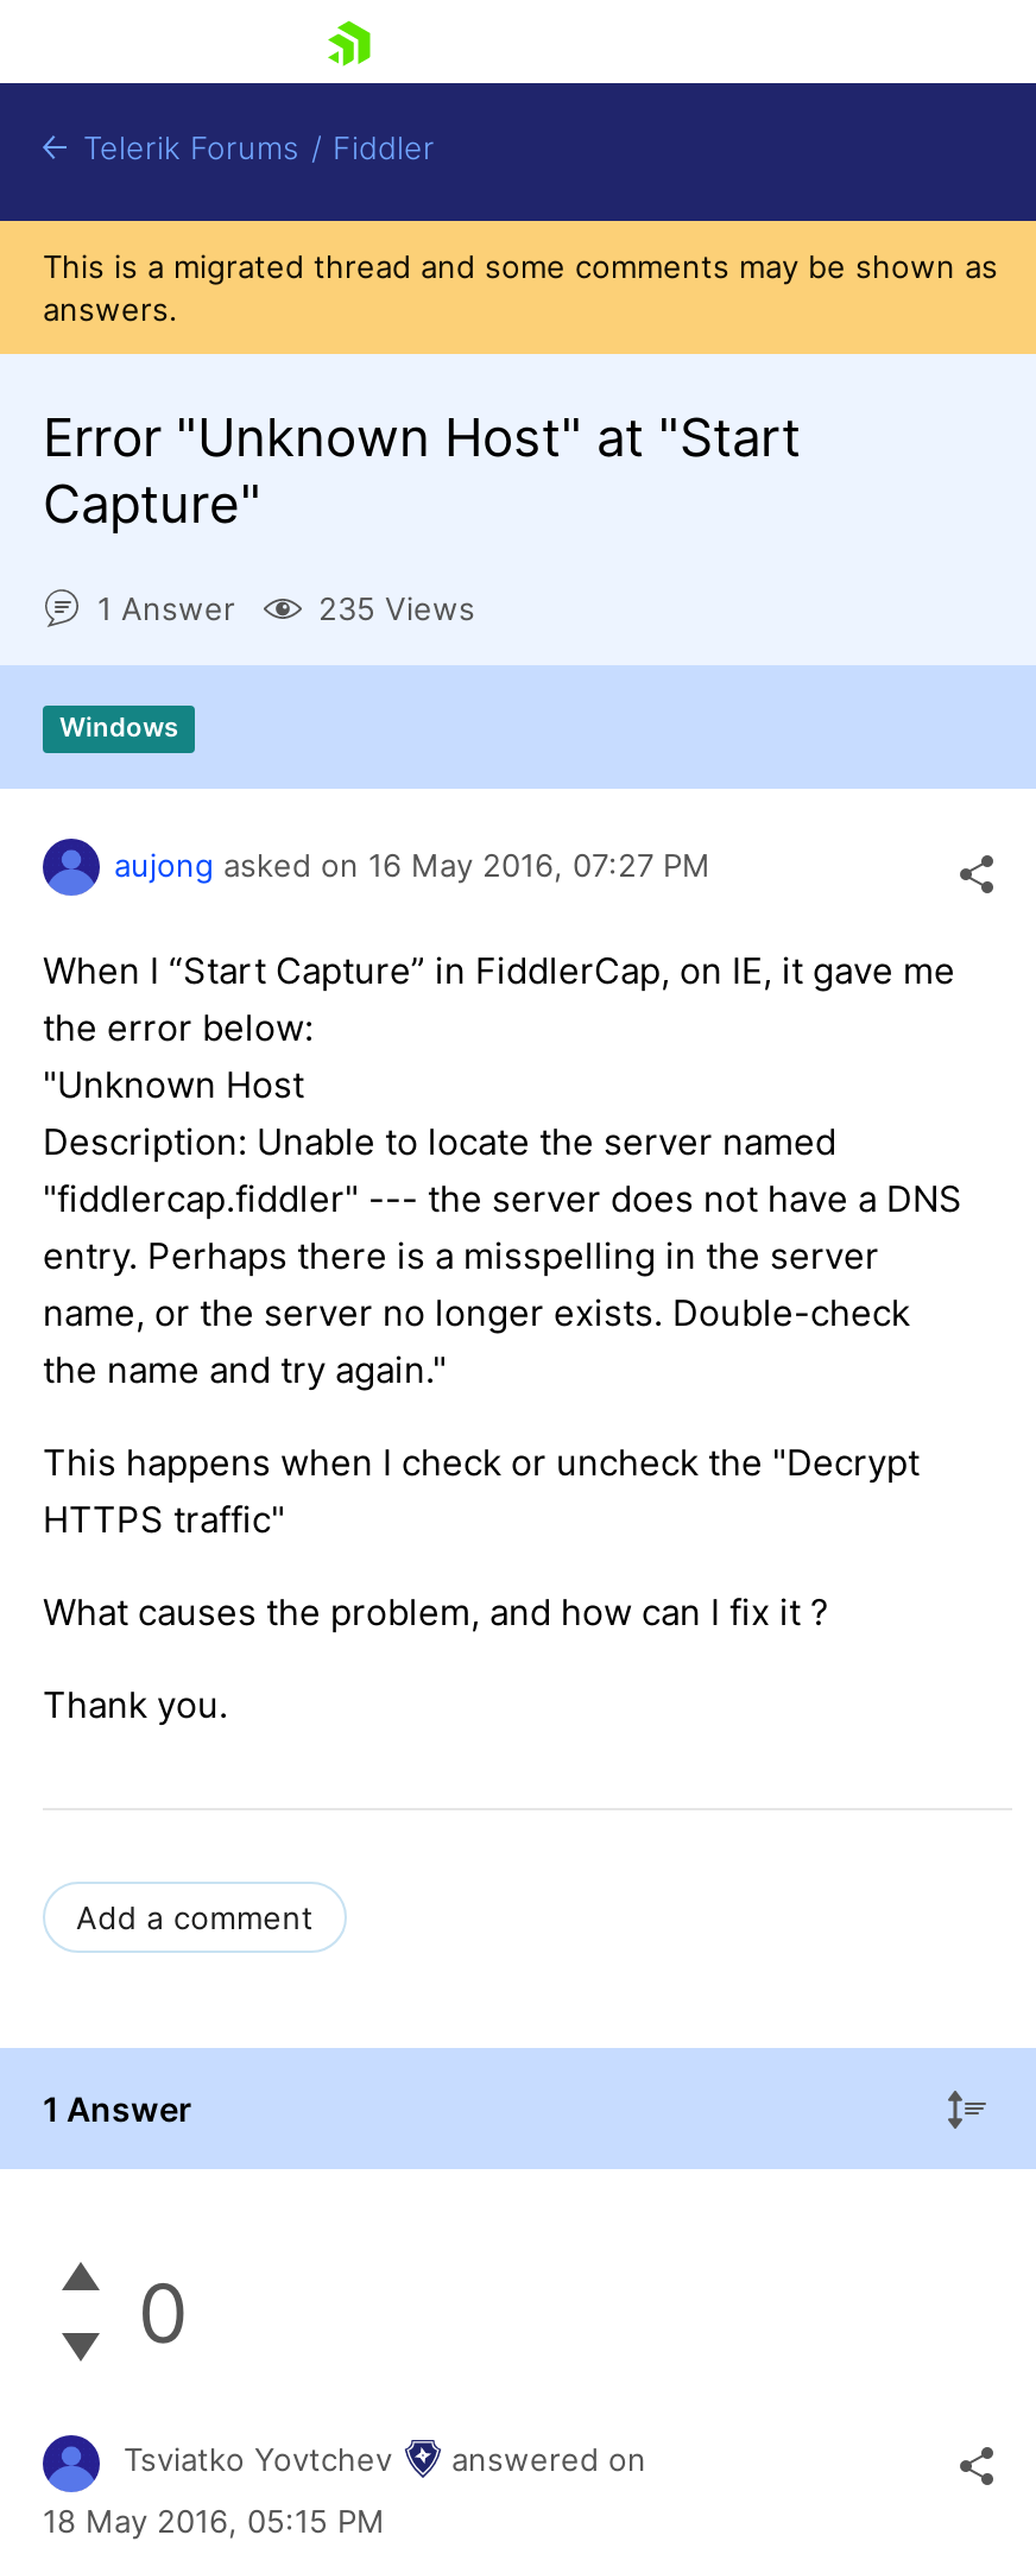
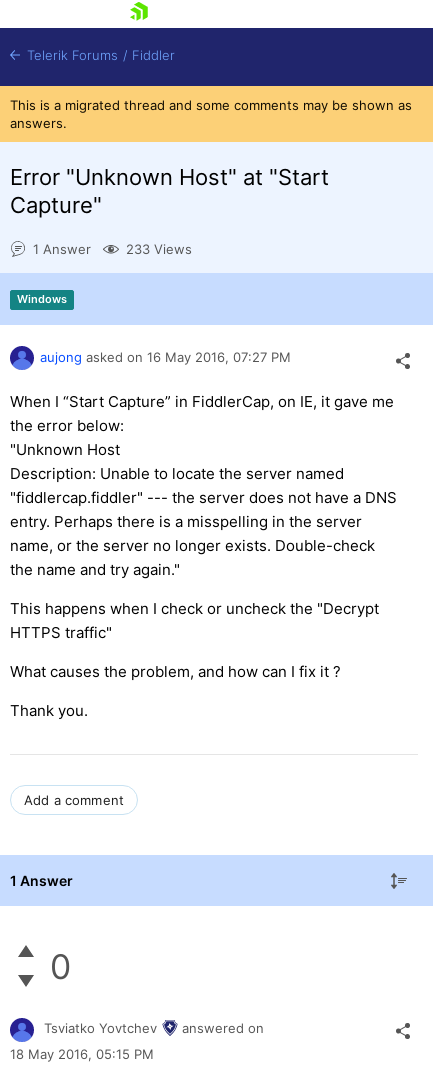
[318,590,475,628] 235 Views -> [126,241,192,257] 233 Views

